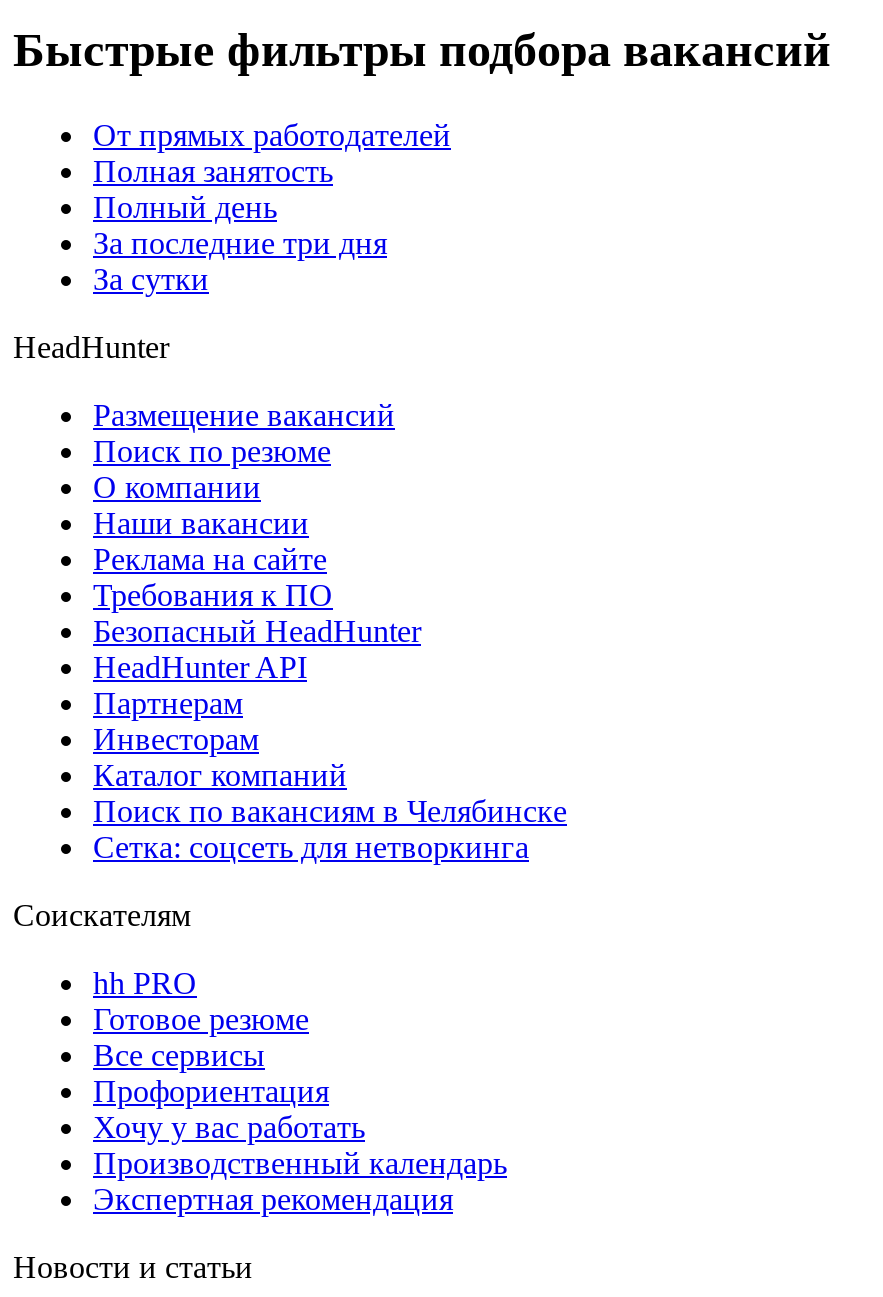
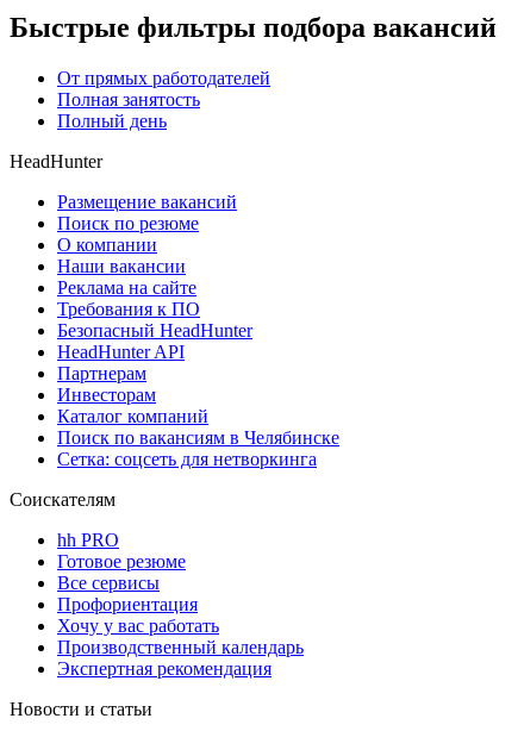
[93,226,387,296] За последние три дня | За сутки -> none

